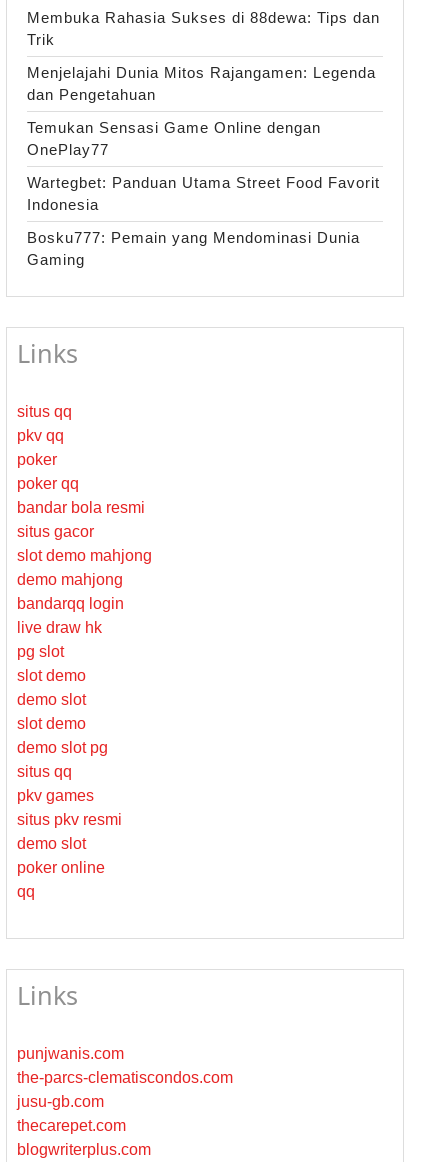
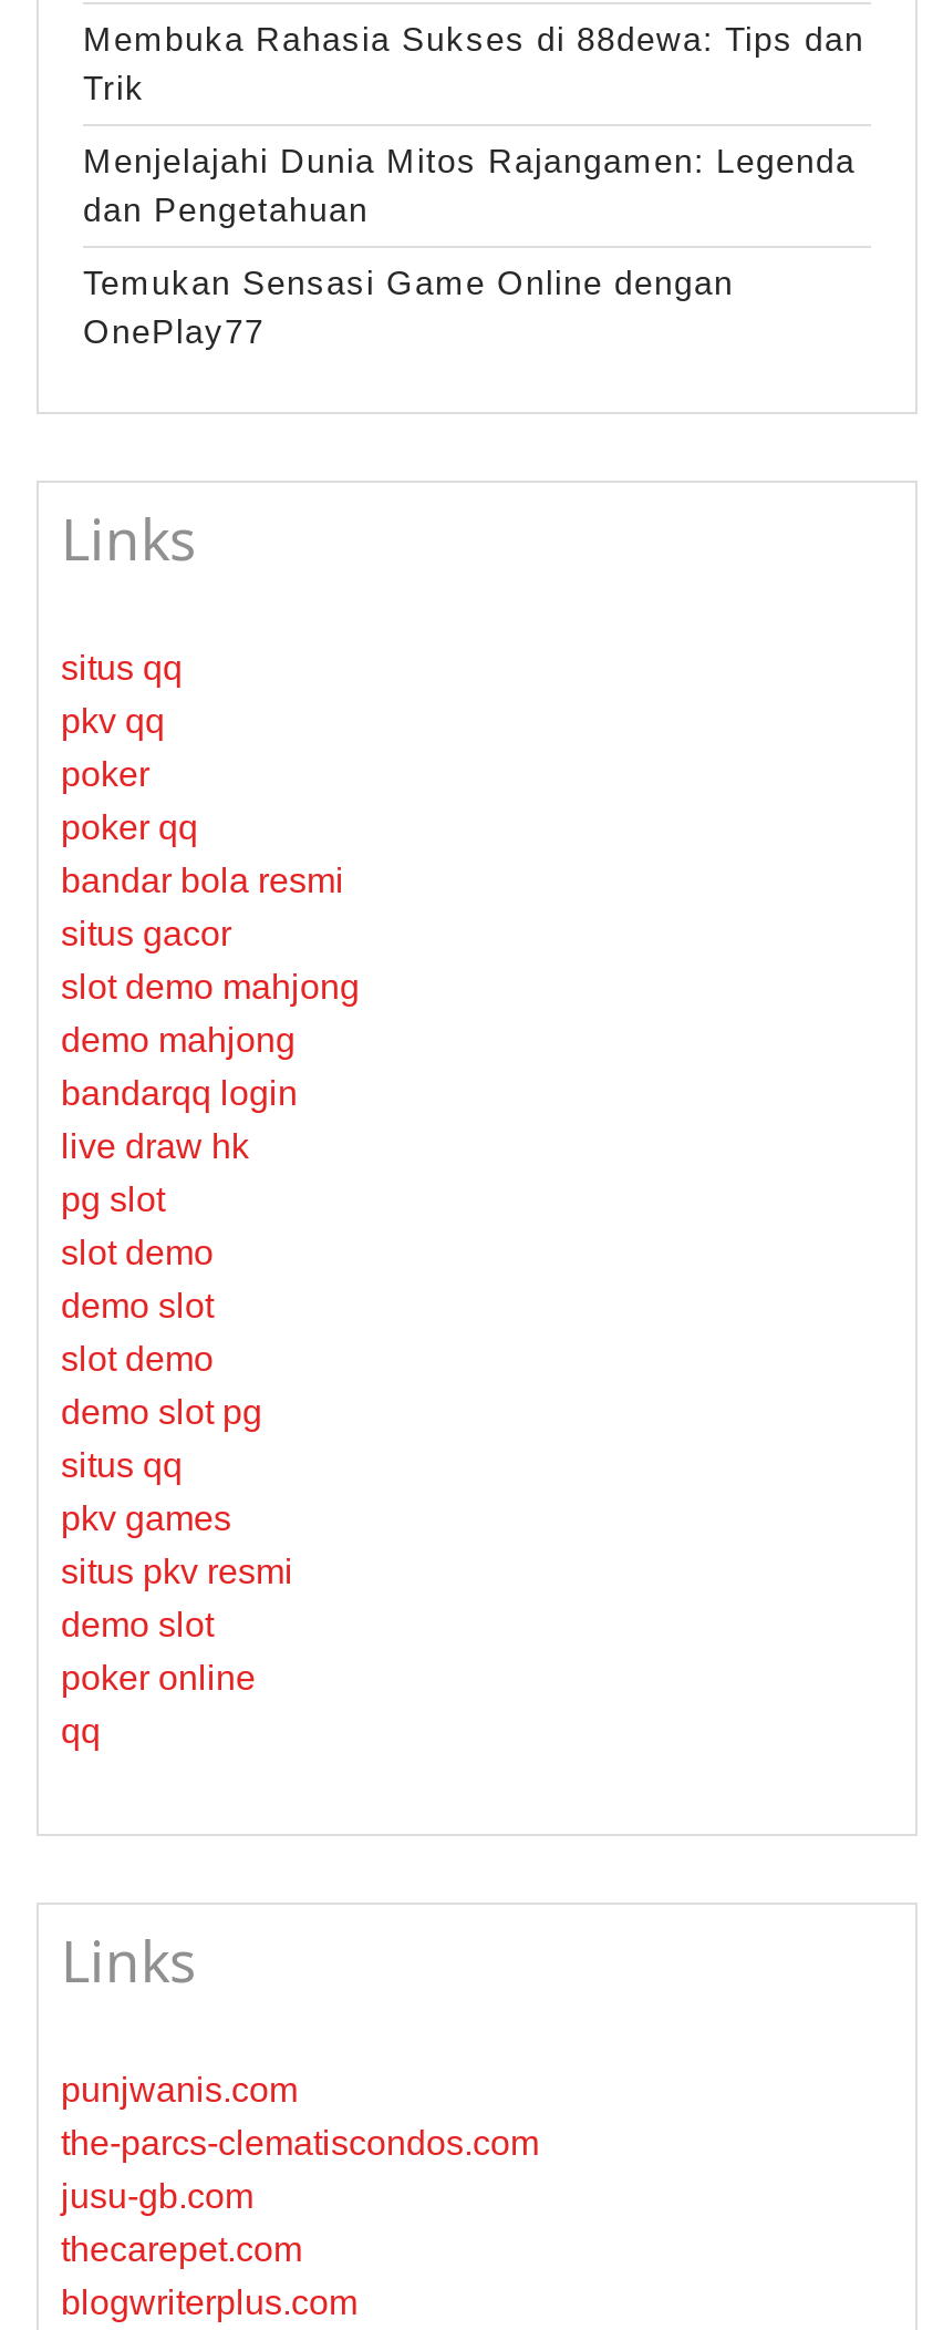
[27,174,380,268] Wartegbet: Panduan Utama Street Food Favorit | Indonesia | Bosku777: Pemain yang Mendominasi Dunia | Gaming -> none

